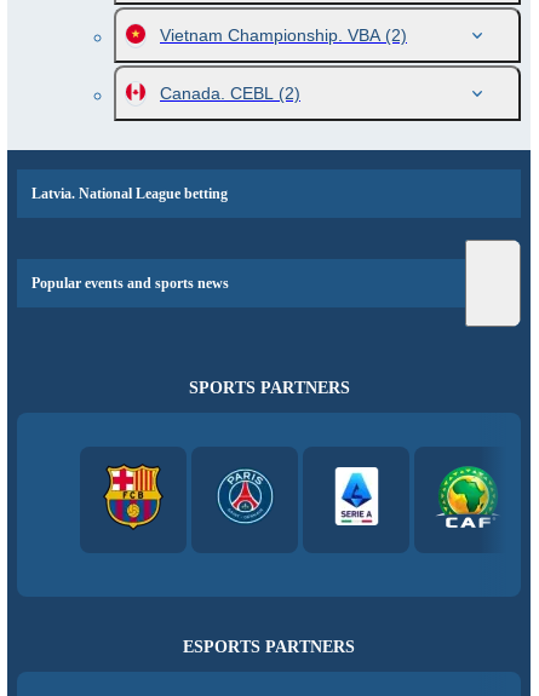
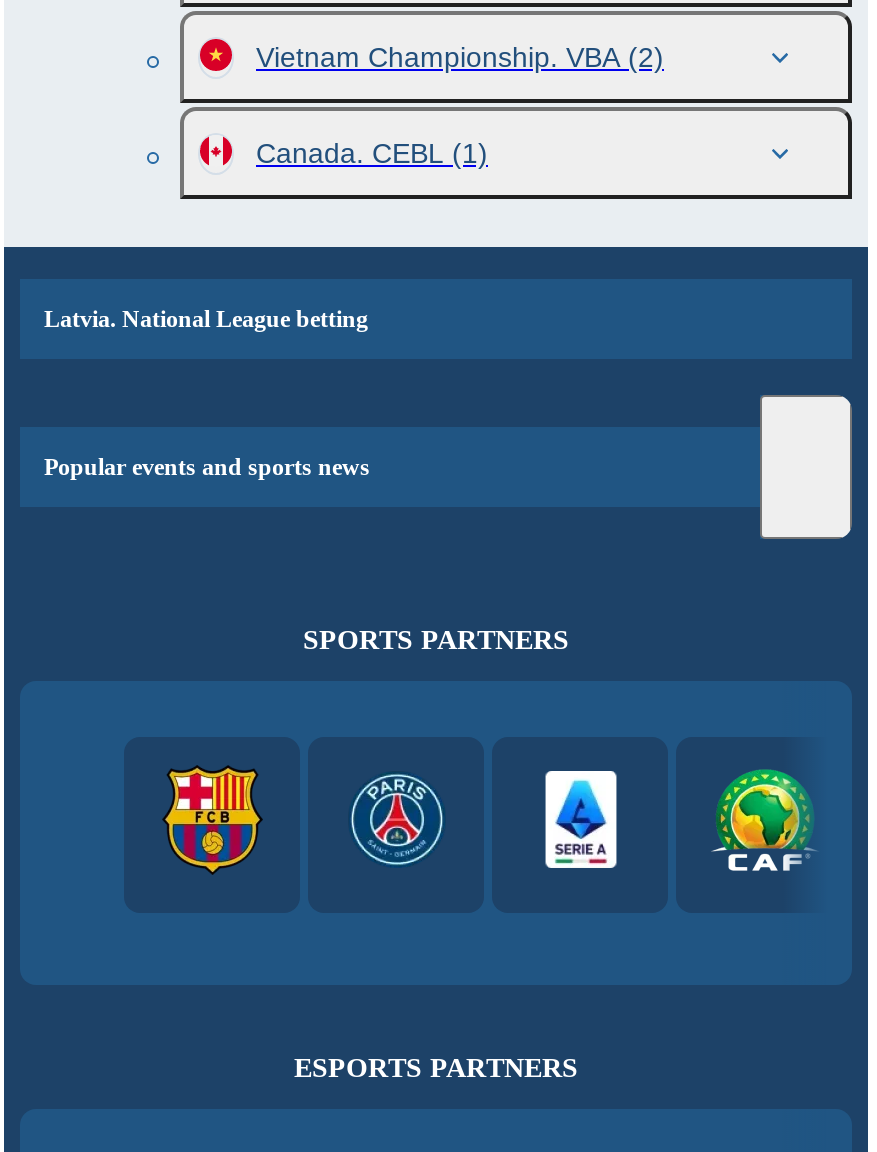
[160,84,300,103] Canada. CEBL (2) -> [256,137,488,169] Canada. CEBL (1)

